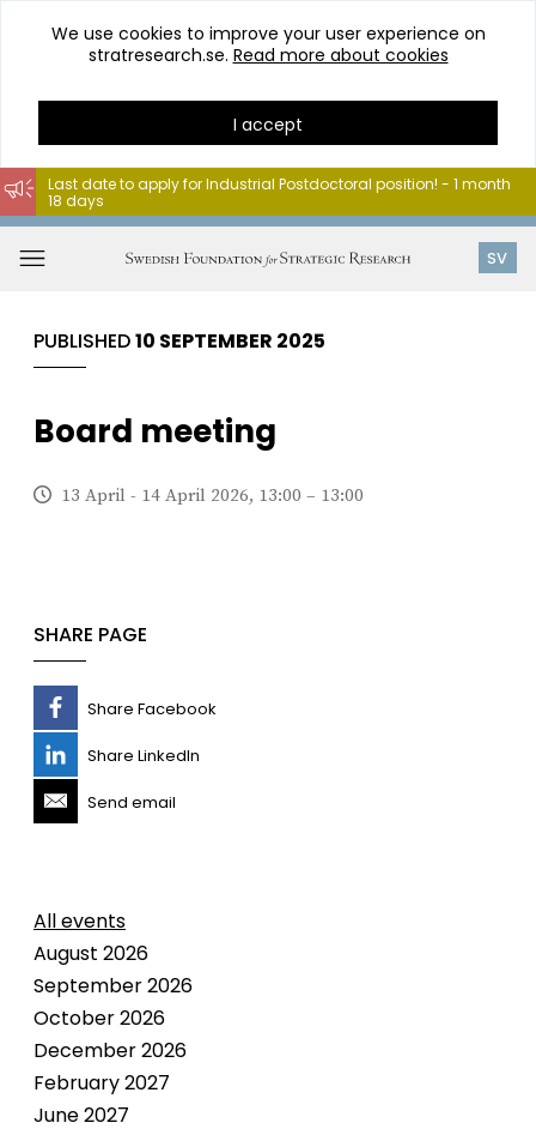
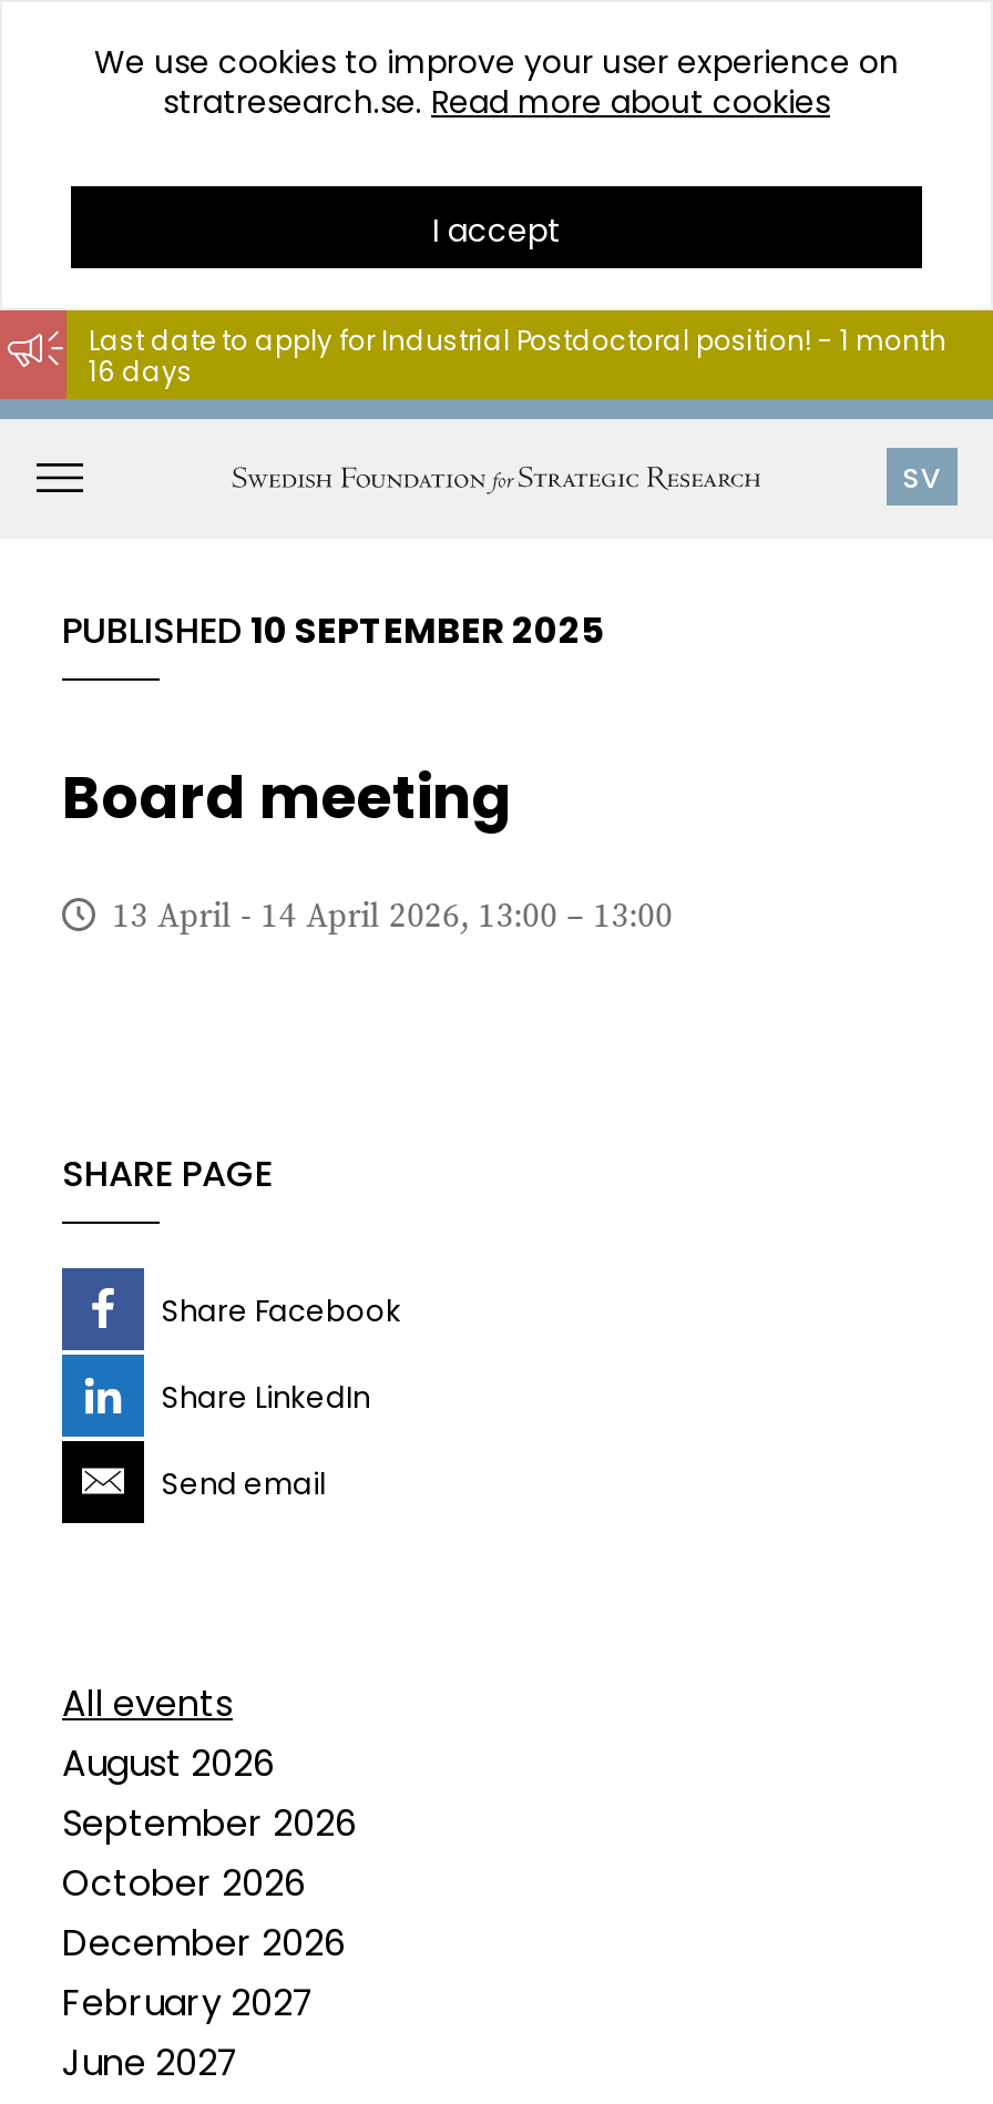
[48,191,104,211] 18 days -> [89,353,193,390] 16 days

